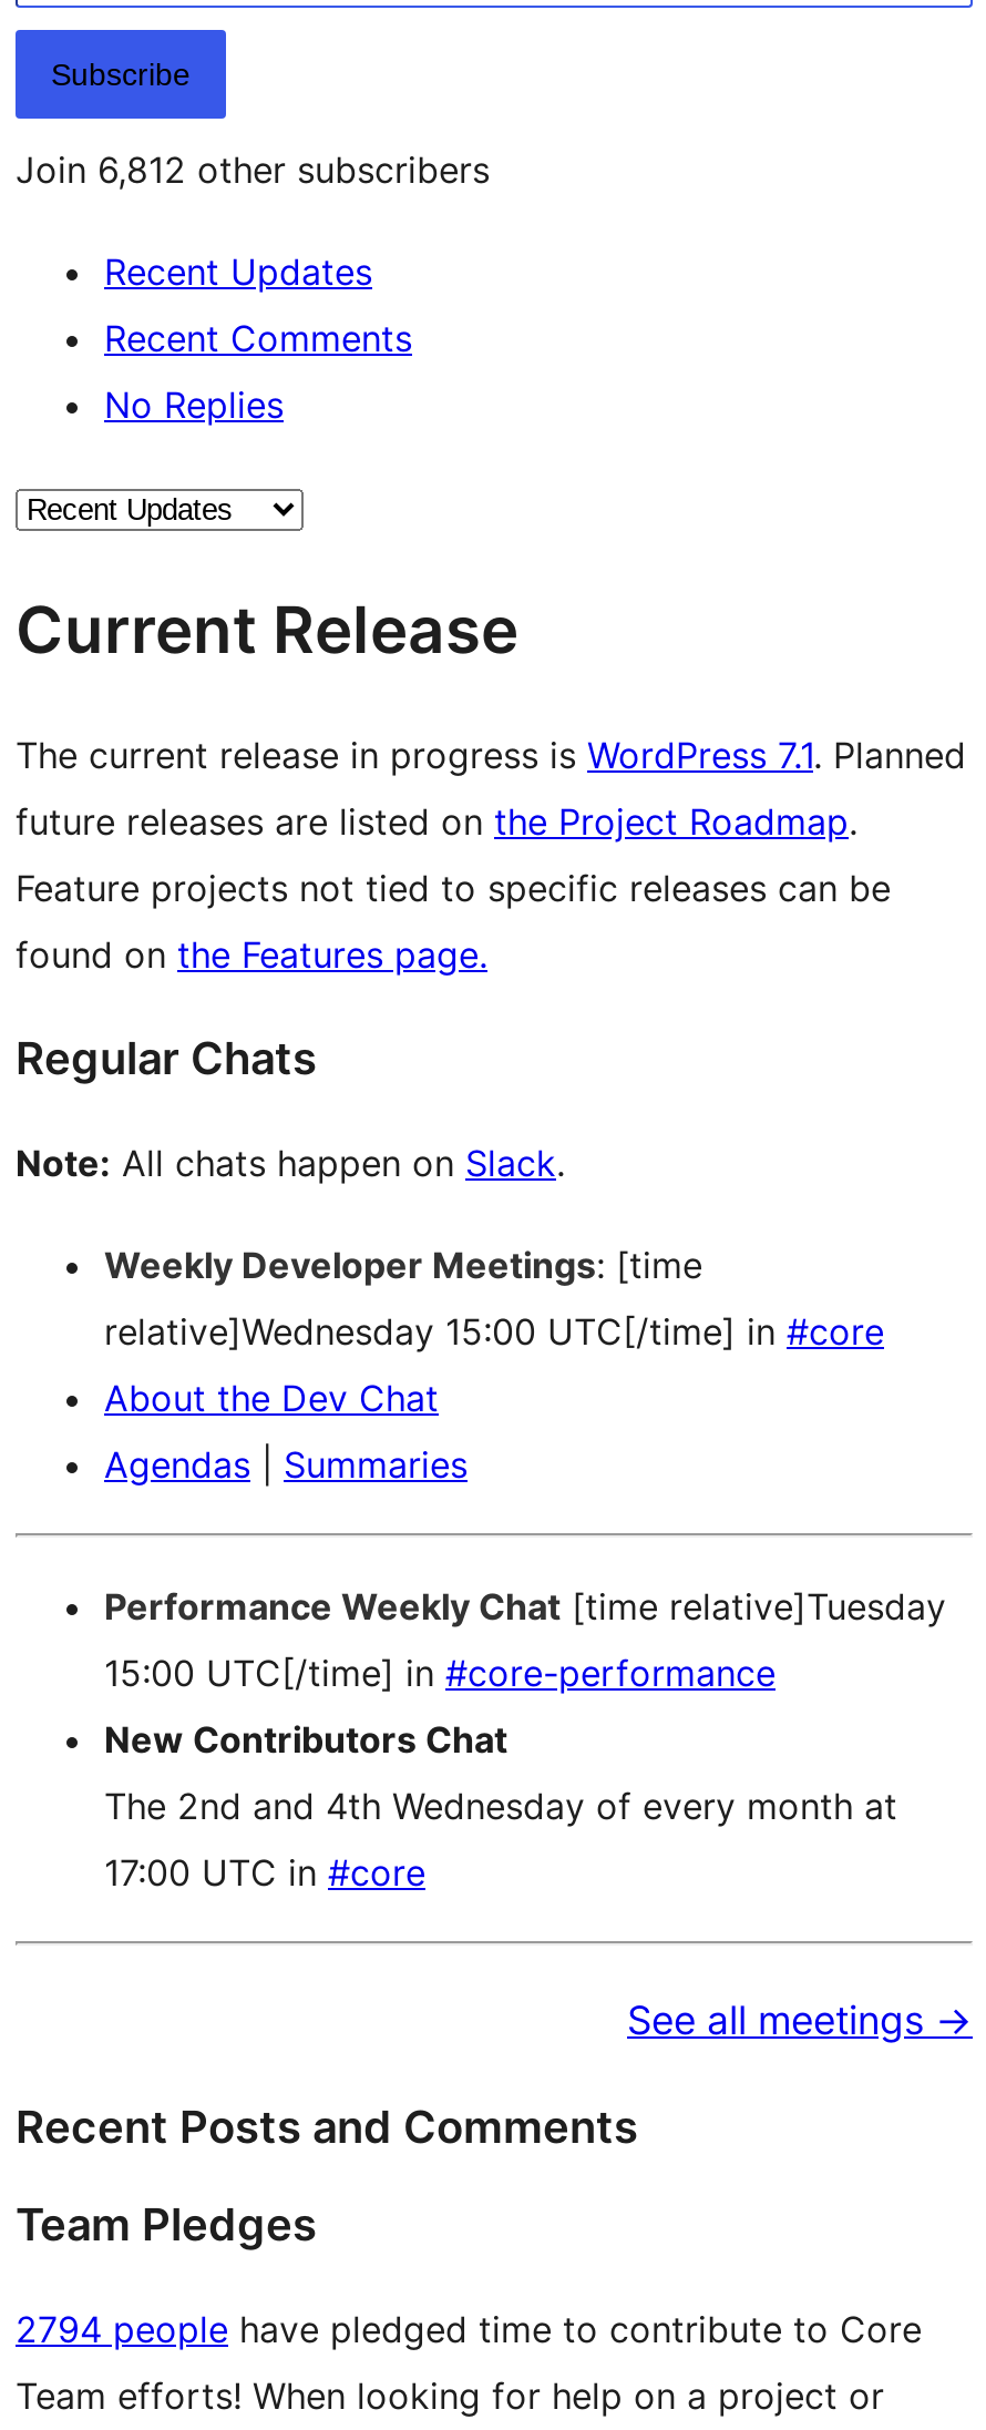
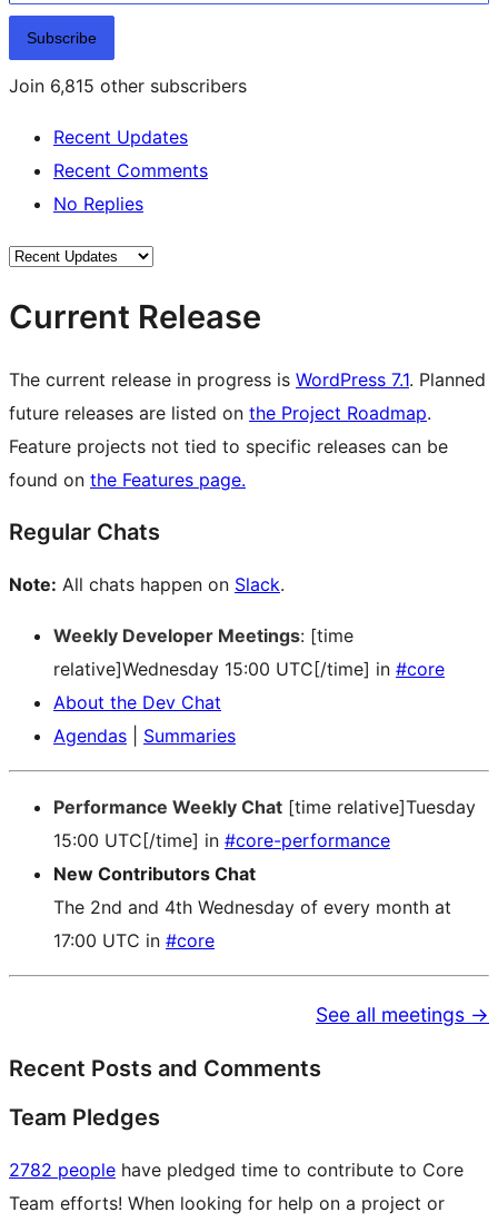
[16,148,490,192] Join 6,812 other subscribers -> [9,75,247,97] Join 6,815 other subscribers
[16,2307,922,2351] 2794 people have pledged time to contribute to Core -> [9,1159,464,1181] 2782 people have pledged time to contribute to Core

